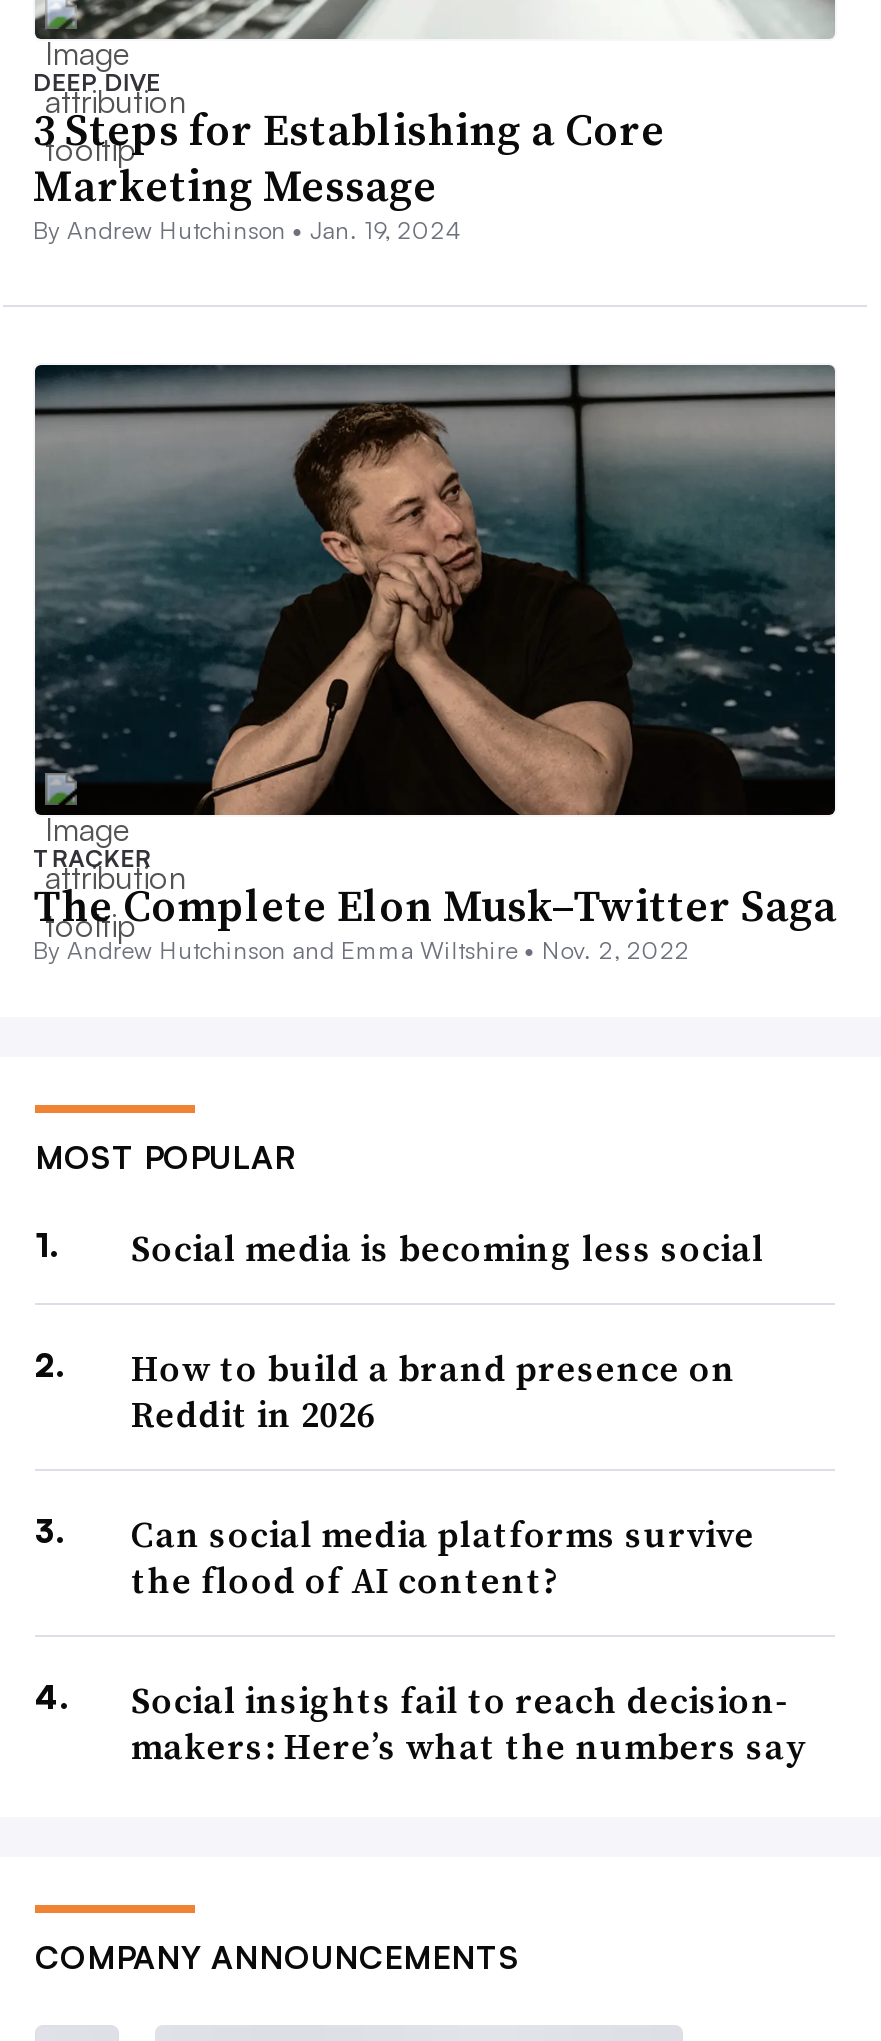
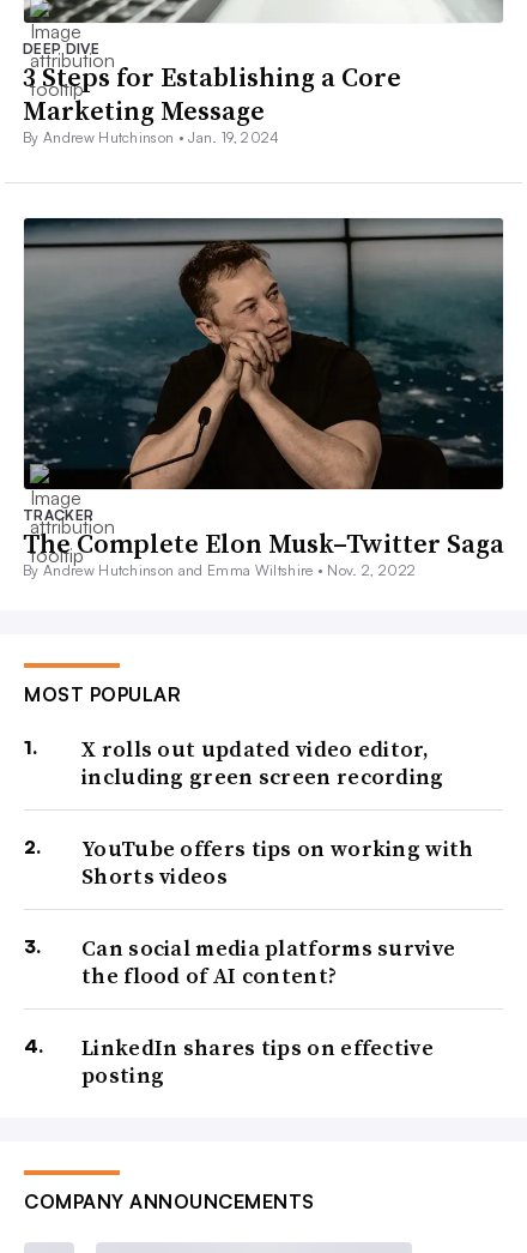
[131,1223,765,1273] Social media is becoming less social -> [81,733,444,791] X rolls out updated video editor, | including green screen recording
[131,1343,736,1439] How to build a brand presence on | Reddit in 2026 -> [81,833,474,890] YouTube offers tips on working with | Shorts videos
[131,1675,804,1771] Social insights fail to reach decision- | makers: Here’s what the numbers say -> [81,1032,433,1089] LinkedIn shares tips on effective | posting

